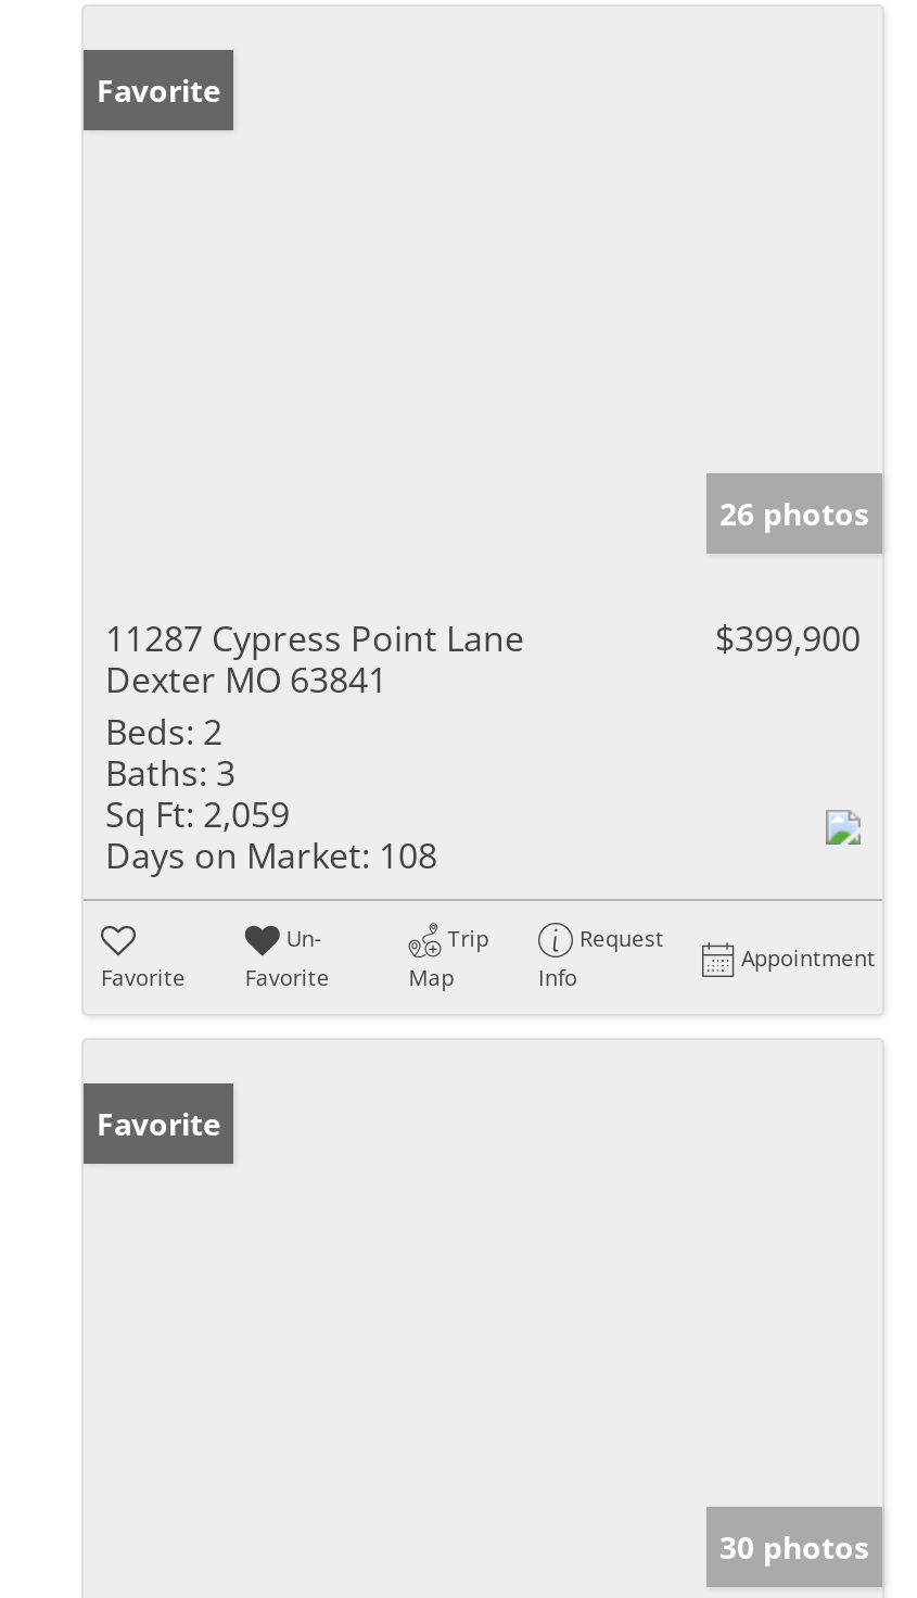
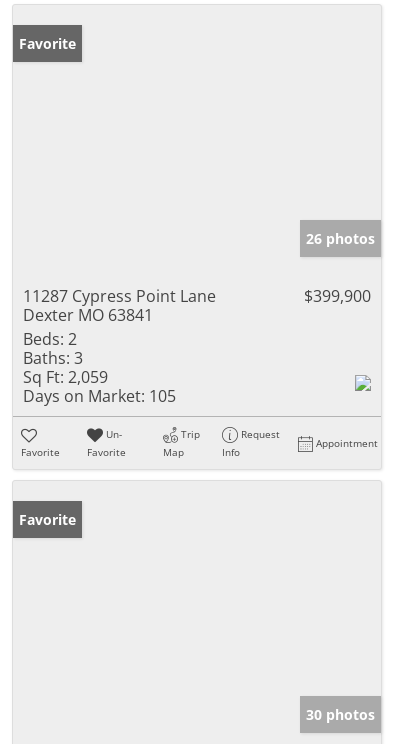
[105,831,437,879] Days on Market: 108 -> [23,385,176,407] Days on Market: 105

